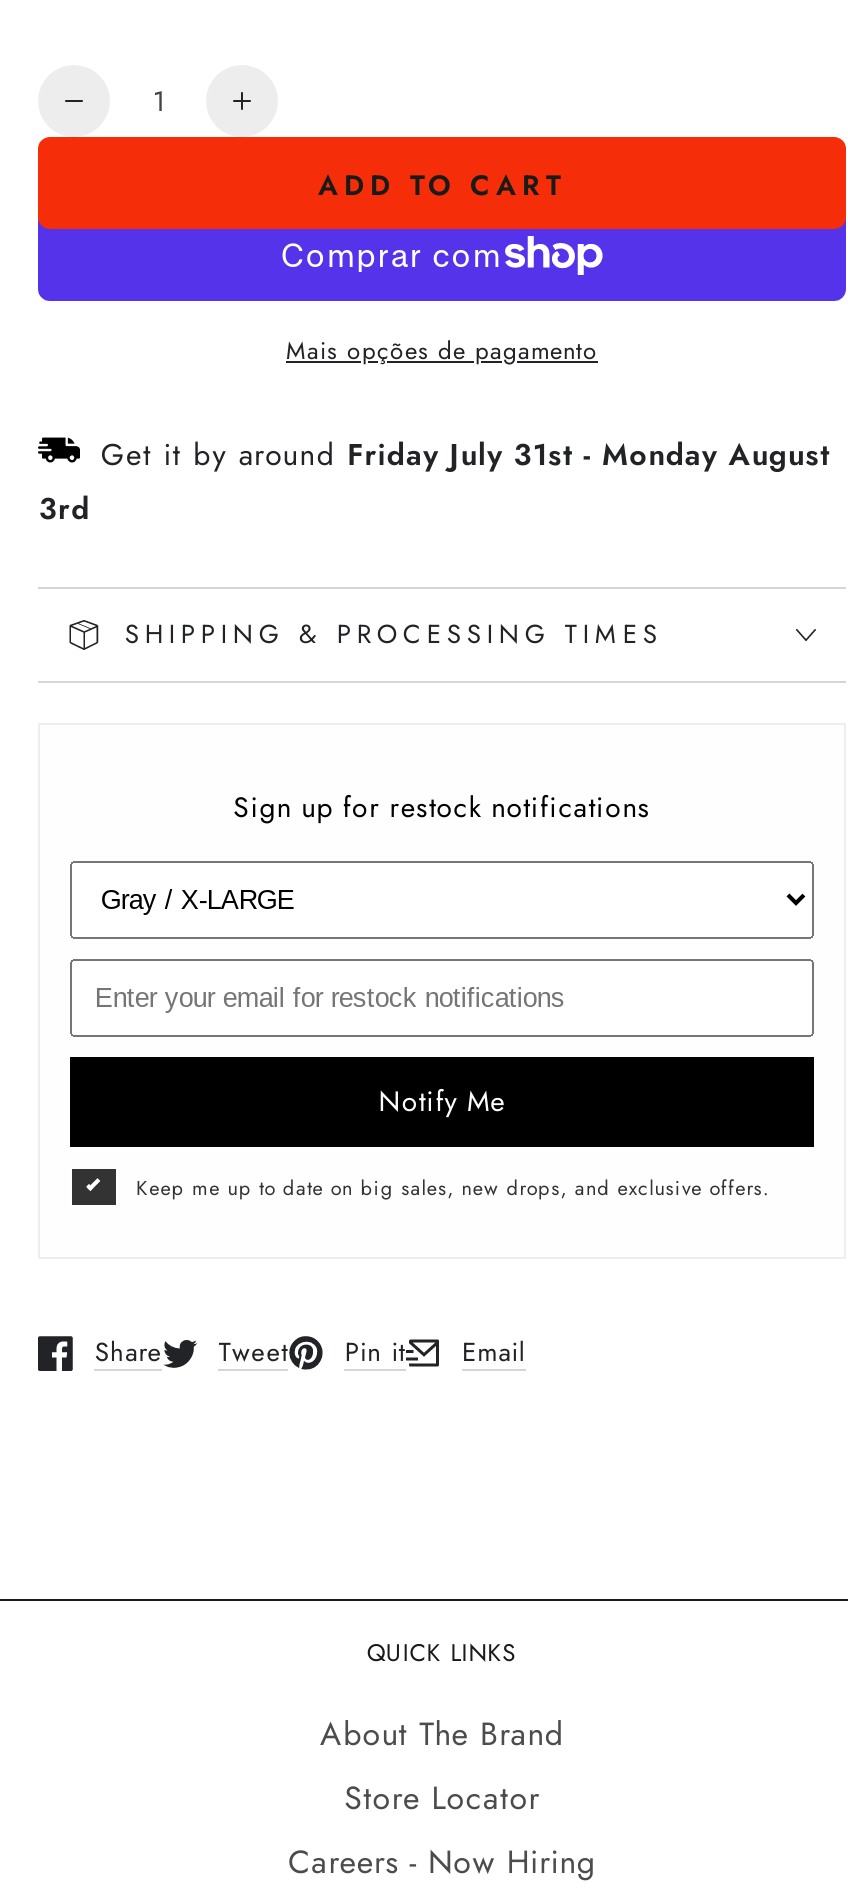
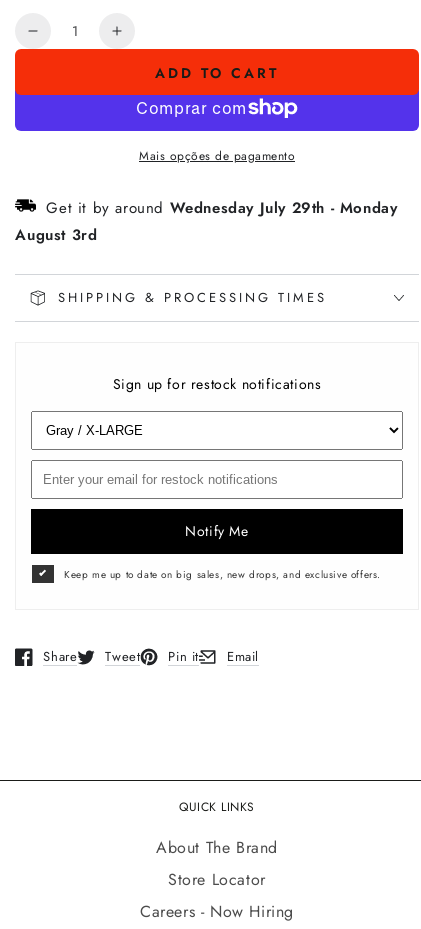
[39,433,830,531] Get it by around Friday July 31st - Monday August | 3rd -> [15,197,397,246] Get it by around Wednesday July 29th - Monday | August 3rd

